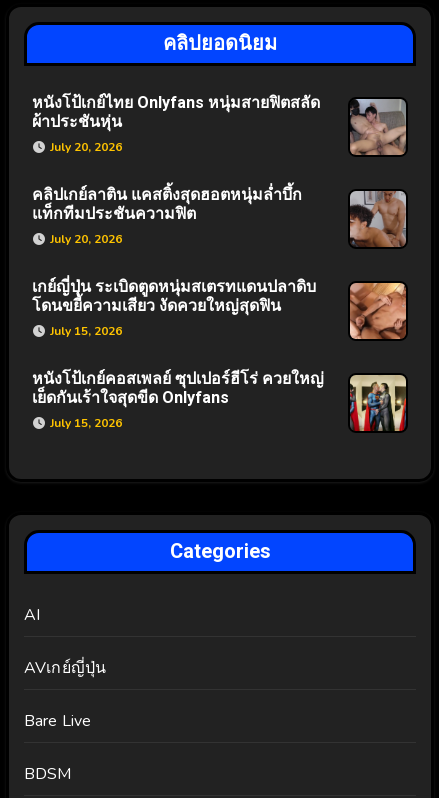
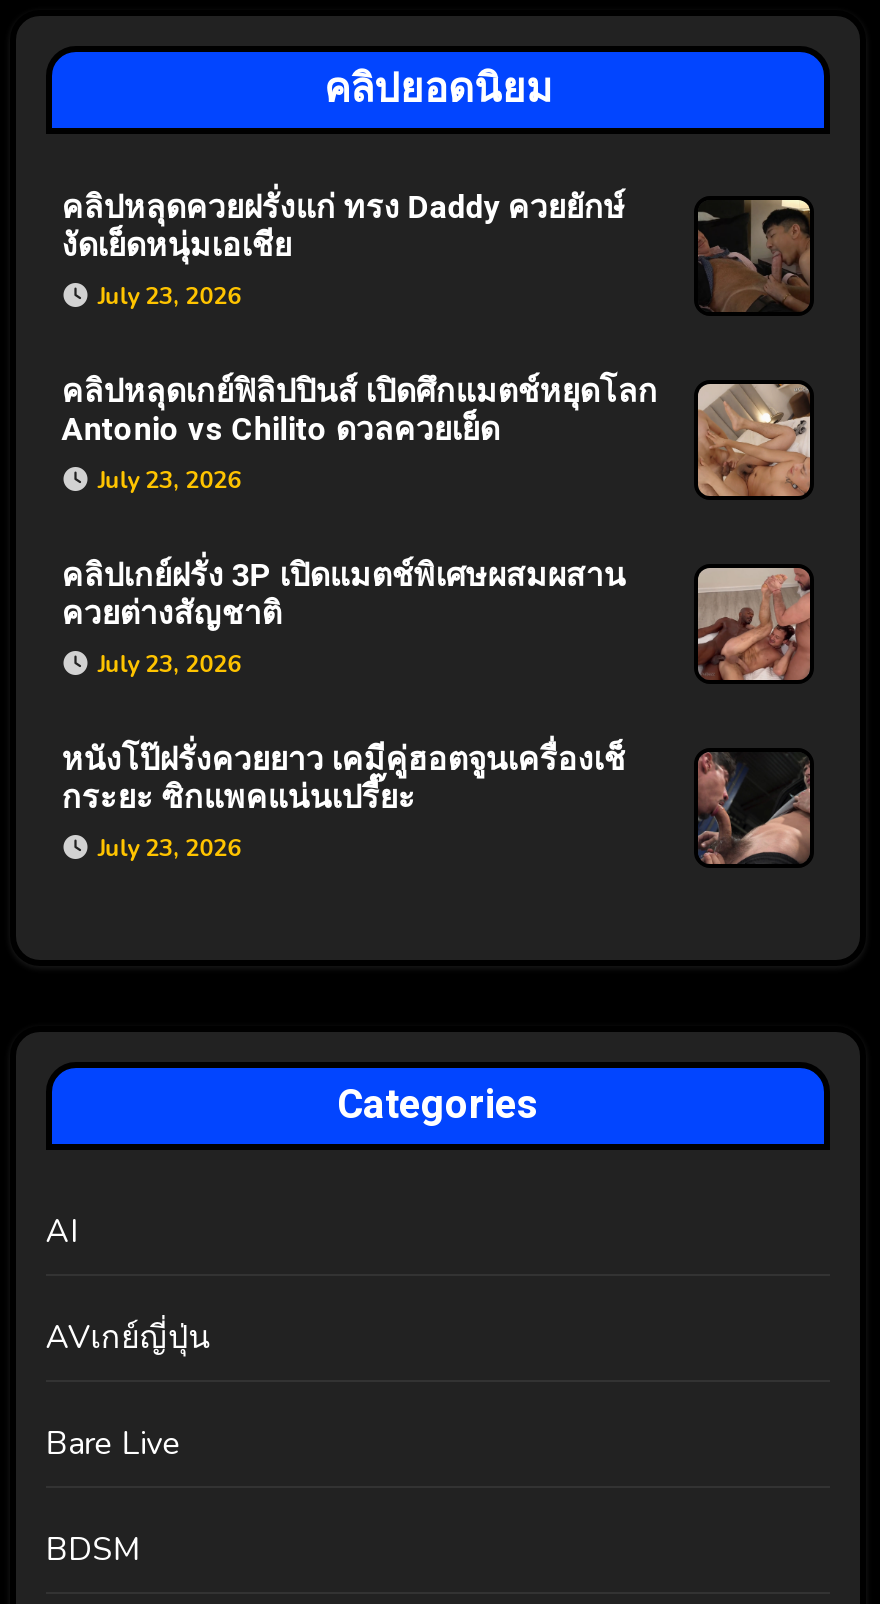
[32,91,407,156] [image] | หนังโป้เกย์ไทย Onlyfans หนุ่มสายฟิตสลัด | ผ้าประชันหุ่น | July 20, 2026 -> [62,184,810,312] [image] | คลิปหลุดควยฝรั่งแก่ ทรง Daddy ควยยักษ์ | งัดเย็ดหนุ่มเอเชีย | July 23, 2026
[32,183,302,247] คลิปเกย์ลาติน แคสติ้งสุดฮอตหนุ่มล่ำบึ้ก | แท็กทีมประชันความฟิต | July 20, 2026 -> [62,368,658,496] คลิปหลุดเกย์ฟิลิปปินส์ เปิดศึกแมตช์หยุดโลก | Antonio vs Chilito ดวลควยเย็ด | July 23, 2026
[350,191,407,247] [image] -> [696,384,810,496] [image]
[32,275,406,339] [image] | เกย์ญี่ปุ่น ระเบิดตูดหนุ่มสเตรทแดนปลาดิบ | โดนขยี้ความเสียว งัดควยใหญ่สุดฟิน | July 15, 2026 -> [62,552,810,682] [image] | คลิปเกย์ฝรั่ง 3P เปิดแมตช์พิเศษผสมผสาน | ควยต่างสัญชาติ | July 23, 2026
[32,367,406,432] [image] | หนังโป้เกย์คอสเพลย์ ซุปเปอร์ฮีโร่ ควยใหญ่ | เย็ดกันเร้าใจสุดขีด Onlyfans | July 15, 2026 -> [62,736,810,866] [image] | หนังโป๊ฝรั่งควยยาว เคมีคู่ฮอตจูนเครื่องเช็ | กระยะ ซิกแพคแน่นเปรี๊ยะ | July 23, 2026

